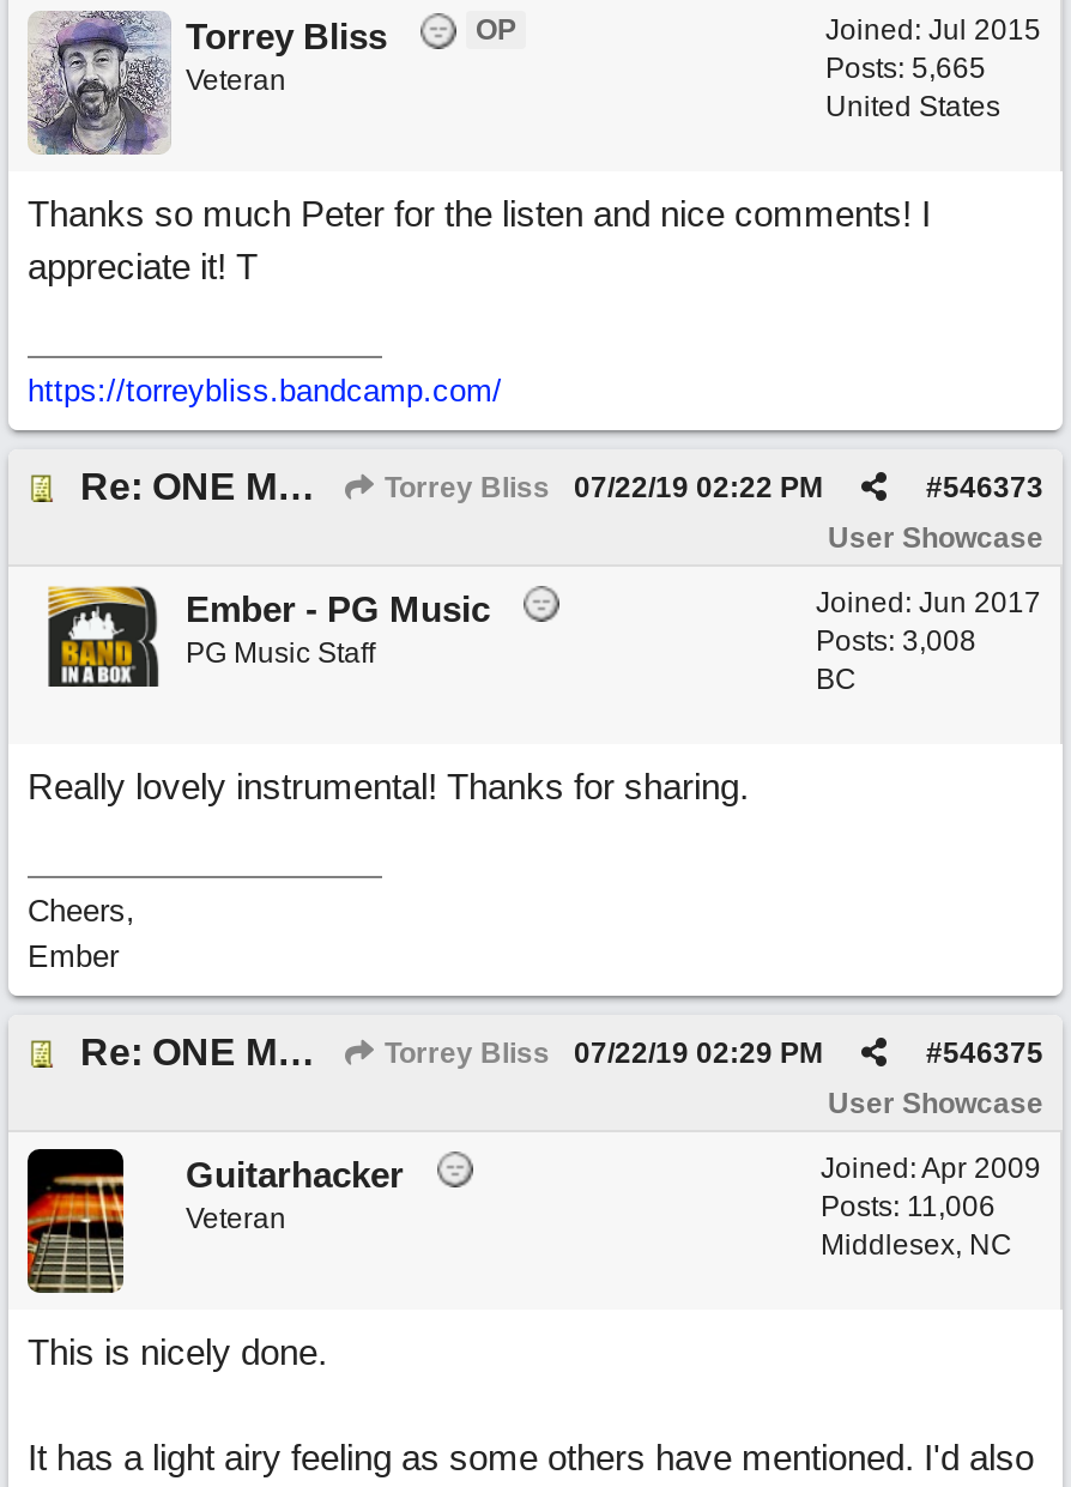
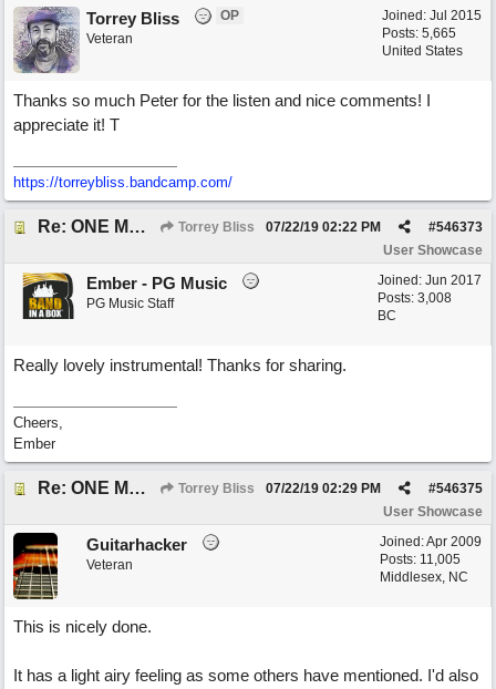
[821,1190,996,1223] Posts: 11,006 -> [380,552,461,567] Posts: 11,005

